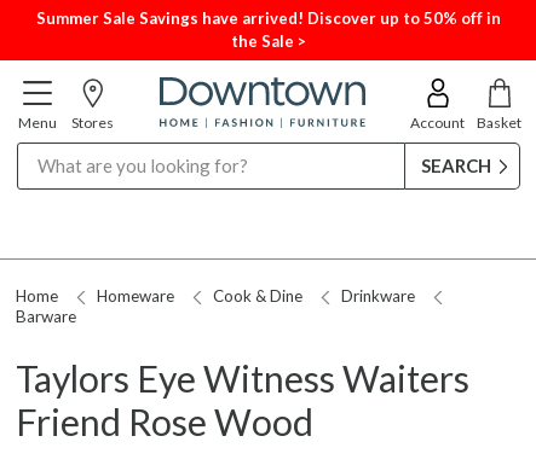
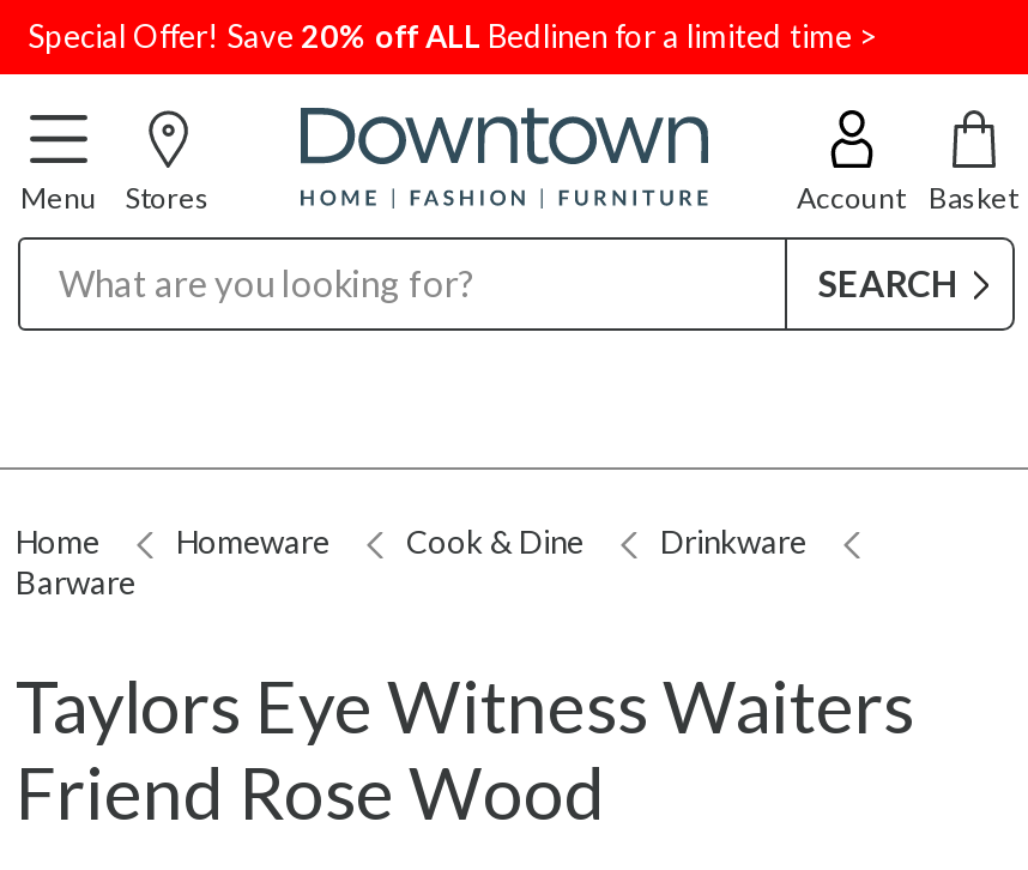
[36,8,501,51] Summer Sale Savings have arrived! Discover up to 50% off in | the Sale > -> [28,17,878,55] Special Offer! Save 20% off ALL Bedlinen for a limited time >

